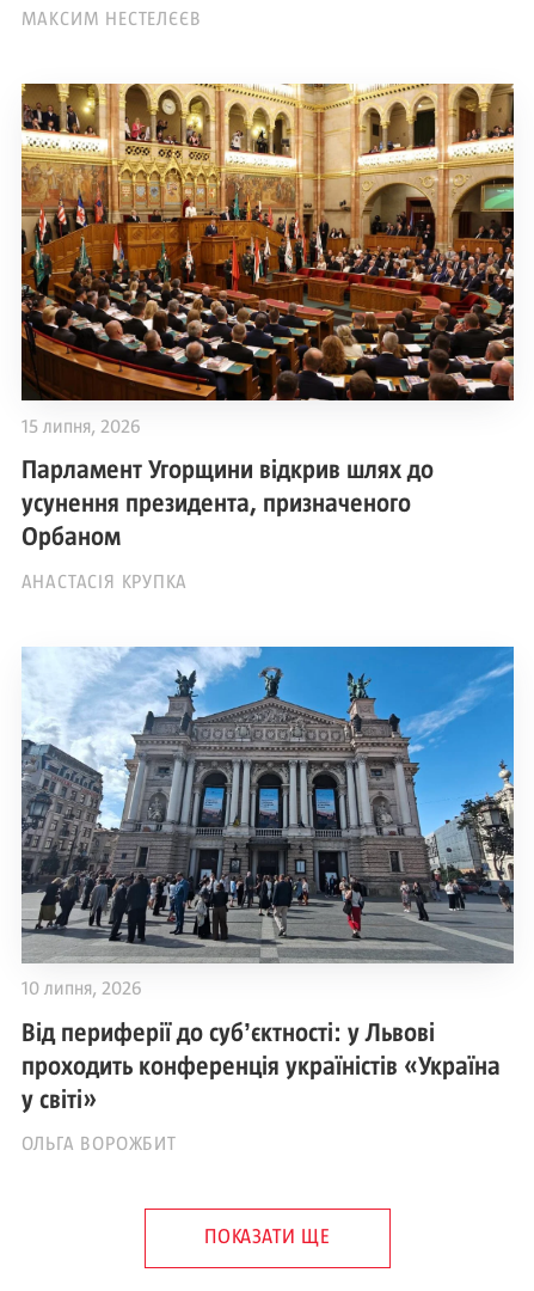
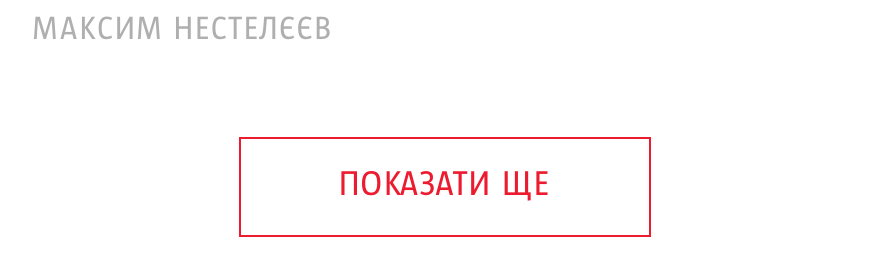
[20,82,515,593] [image] | 15 липня, 2026 | Парламент Угорщини відкрив шлях до | усунення президента, призначеного | Орбаном | АНАСТАСІЯ КРУПКА -> none
[20,645,515,1155] [image] | 10 липня, 2026 | Від периферії до субʼєктності: у Львові | проходить конференція україністів «Україна | у світі» | ОЛЬГА ВОРОЖБИТ -> none

